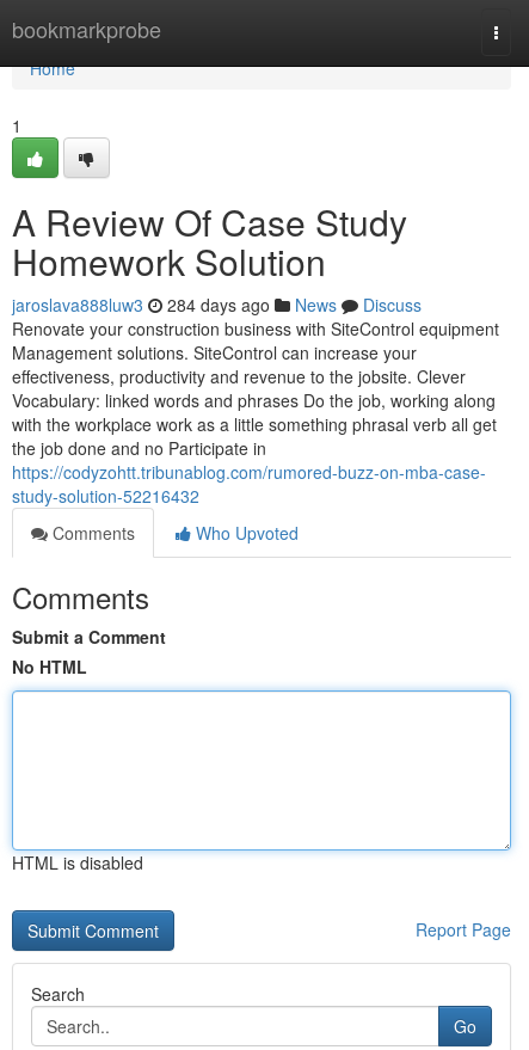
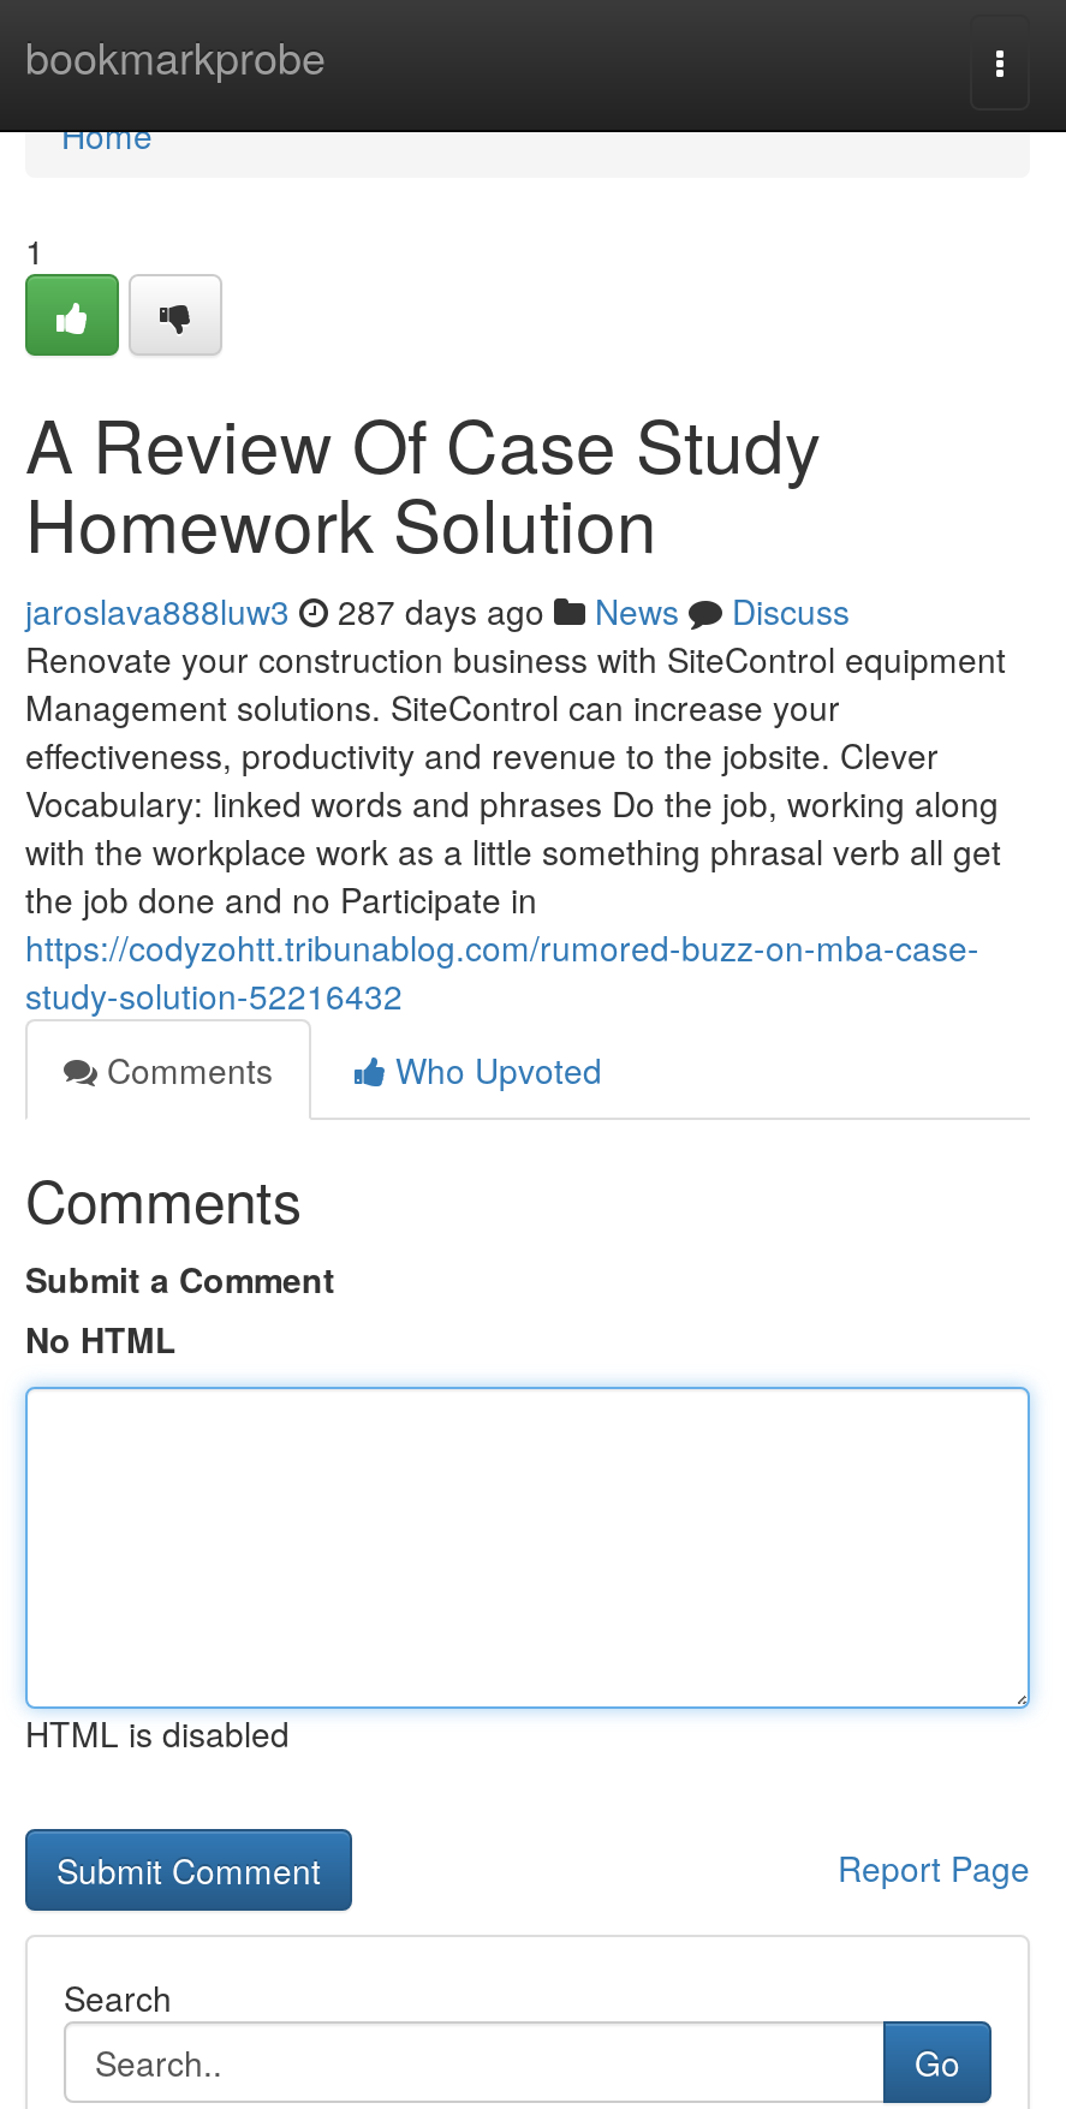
[12,293,422,317] jaroslava888luw3 284 days ago News Discuss -> [25,586,850,635] jaroslava888luw3 287 days ago News Discuss

